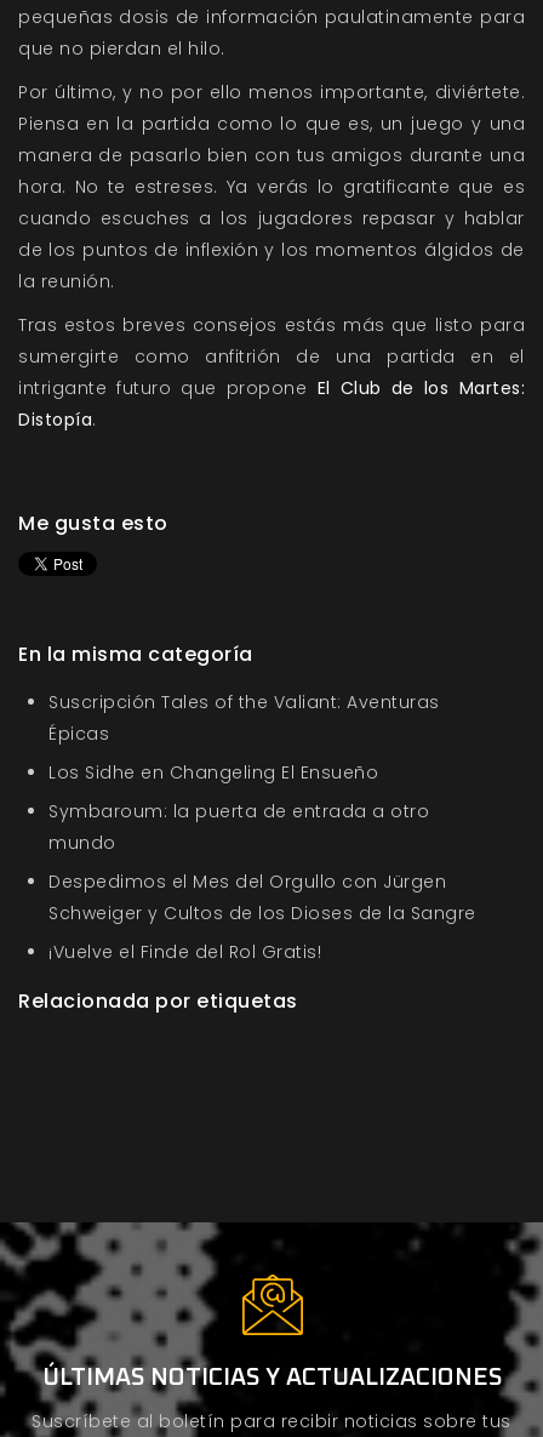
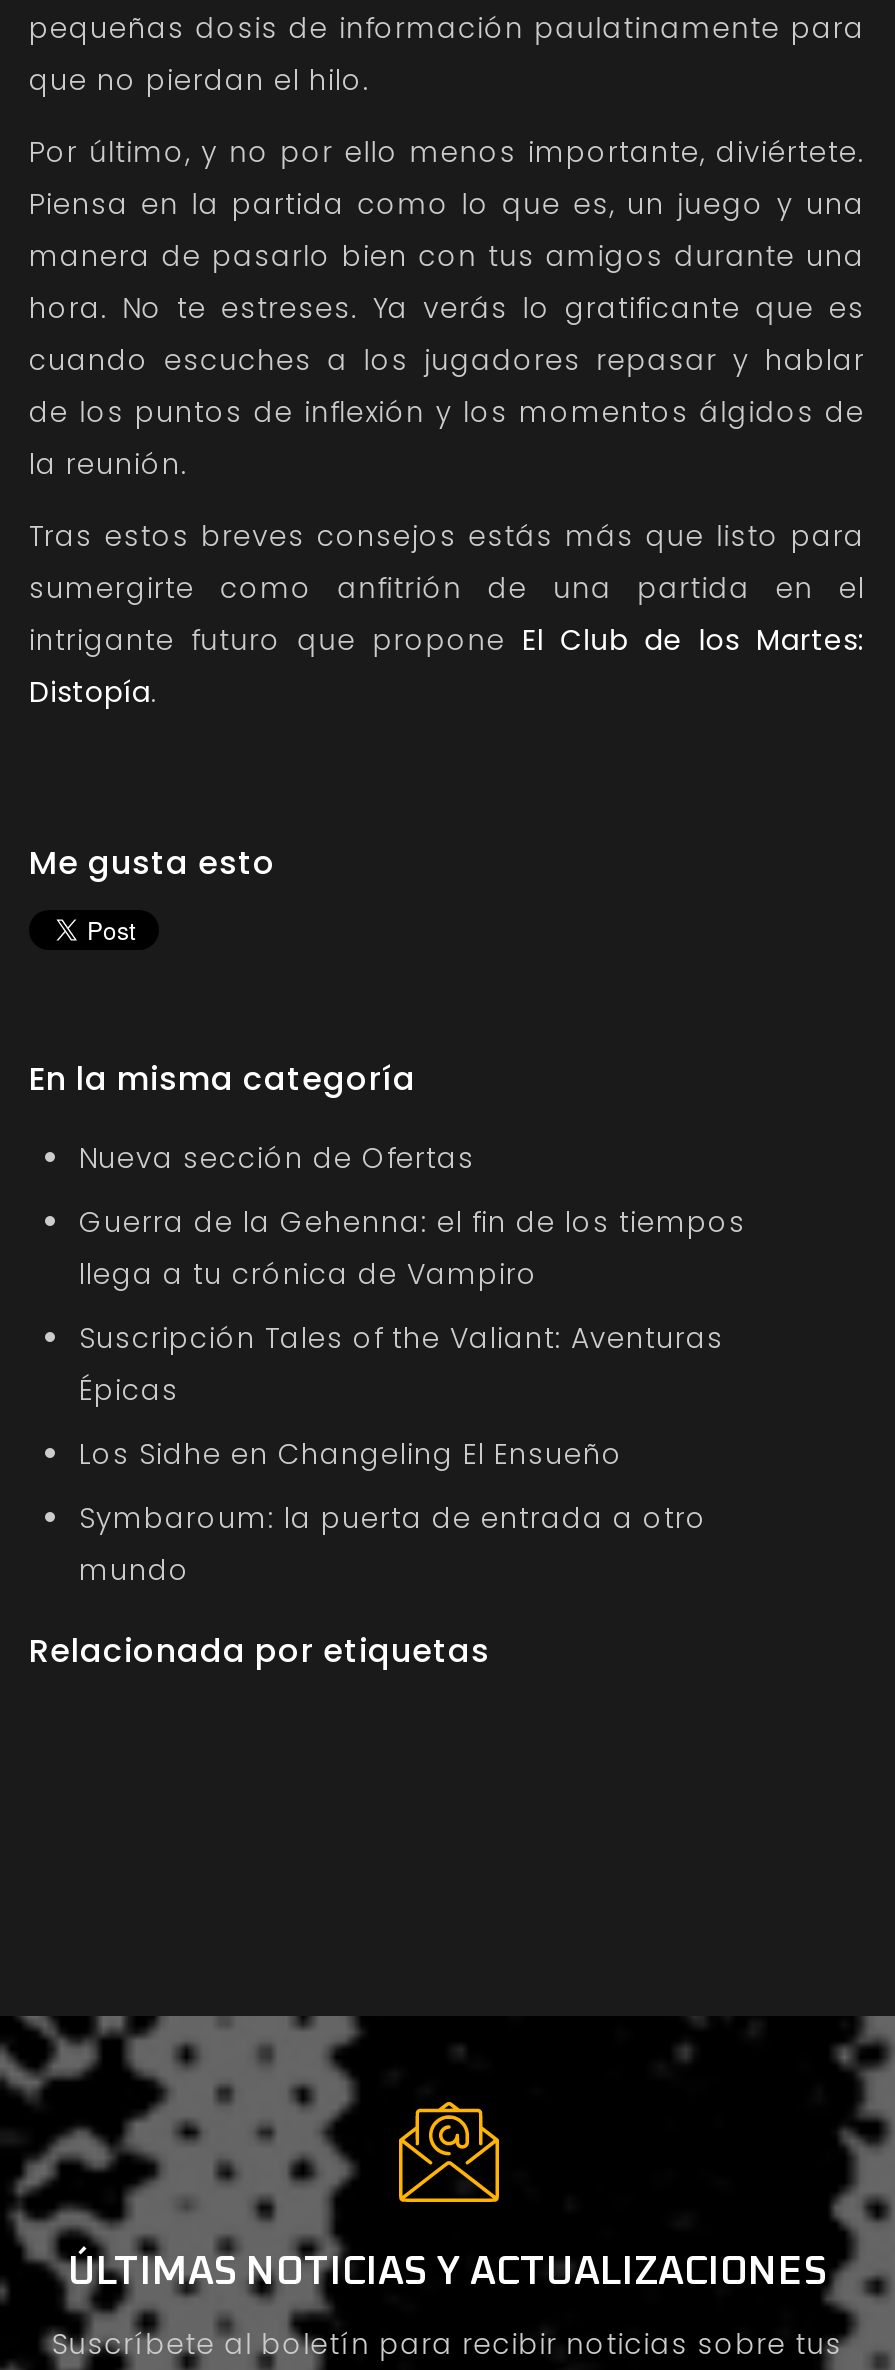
none -> [79,1137,746,1293] Nueva sección de Ofertas | Guerra de la Gehenna: el fin de los tiempos | llega a tu crónica de Vampiro
moved [48,689,439,854] -> [79,1317,724,1589]: Suscripción Tales of the Valiant: Aventuras | Épicas | Los Sidhe en Changeling El Ensueño | Symbaroum: la puerta de entrada a otro | mundo
[48,869,476,963] Despedimos el Mes del Orgullo con Jürgen | Schweiger y Cultos de los Dioses de la Sangre | ¡Vuelve el Finde del Rol Gratis! -> none

